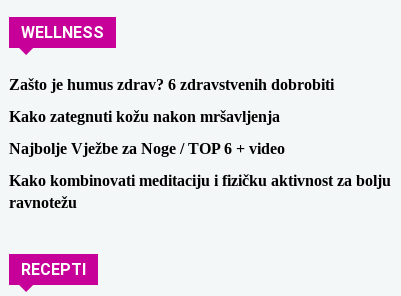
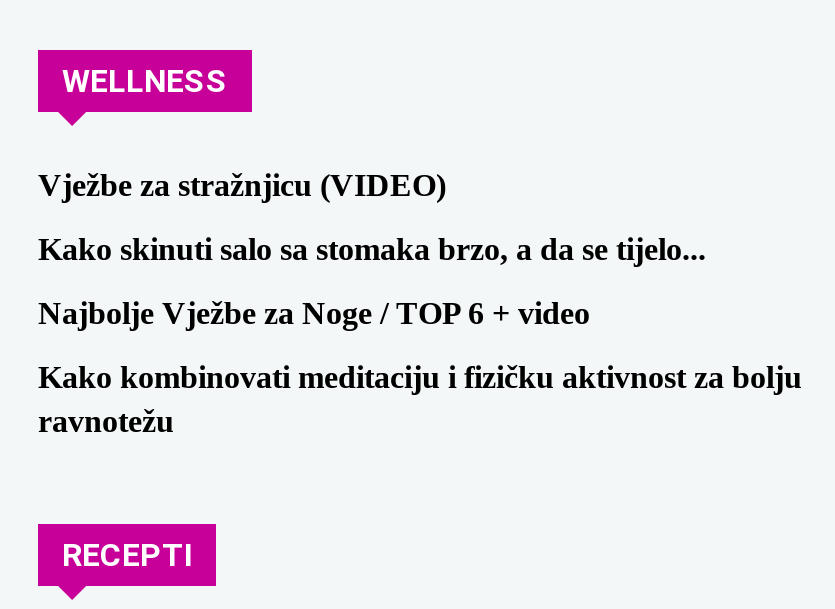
[9,76,334,93] Zašto je humus zdrav? 6 zdravstvenih dobrobiti -> [38,168,446,202] Vježbe za stražnjicu (VIDEO)
[9,108,280,125] Kako zategnuti kožu nakon mršavljenja -> [38,232,706,266] Kako skinuti salo sa stomaka brzo, a da se tijelo...

